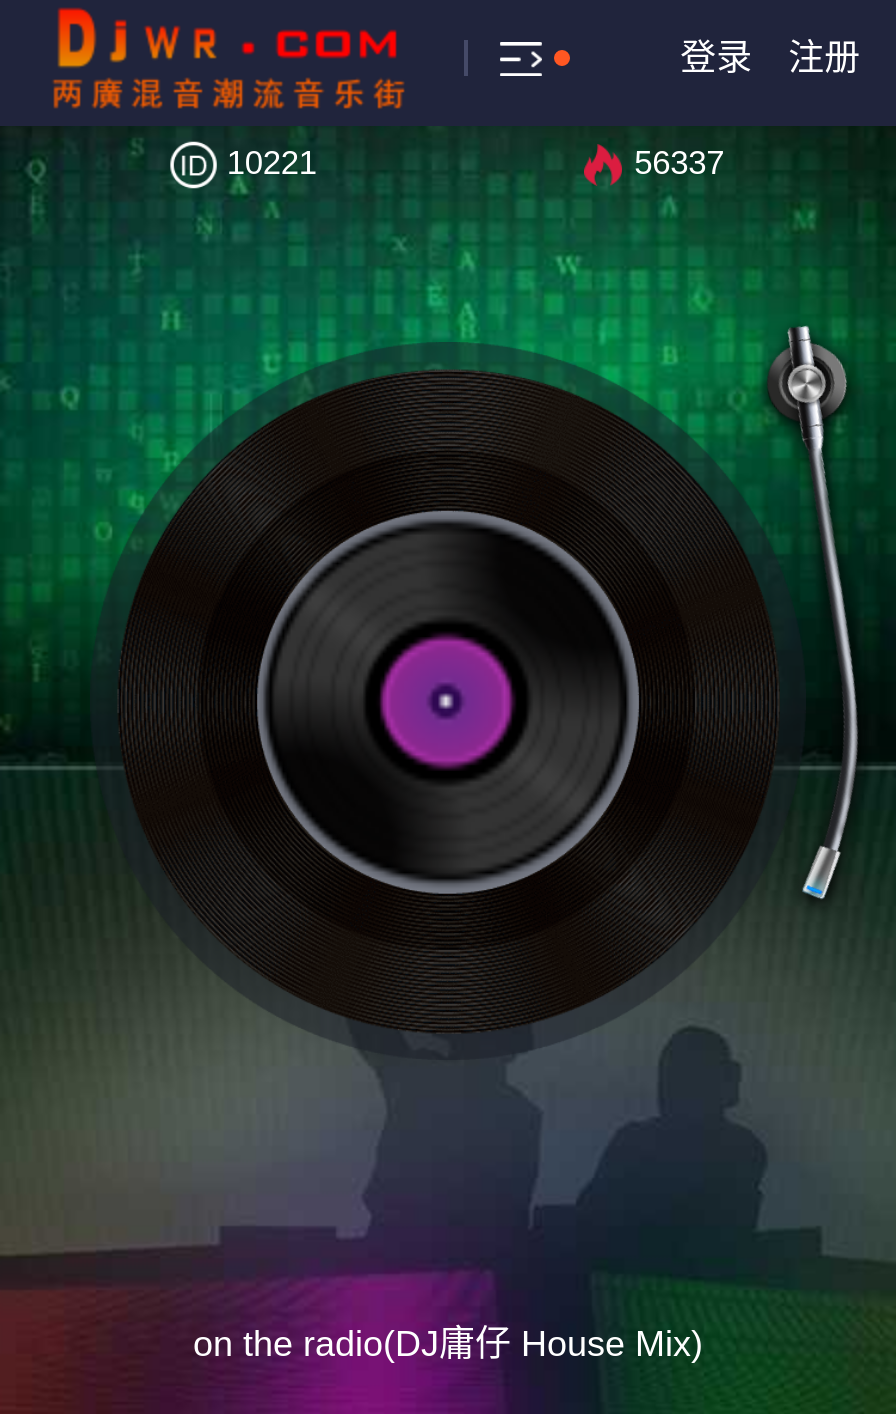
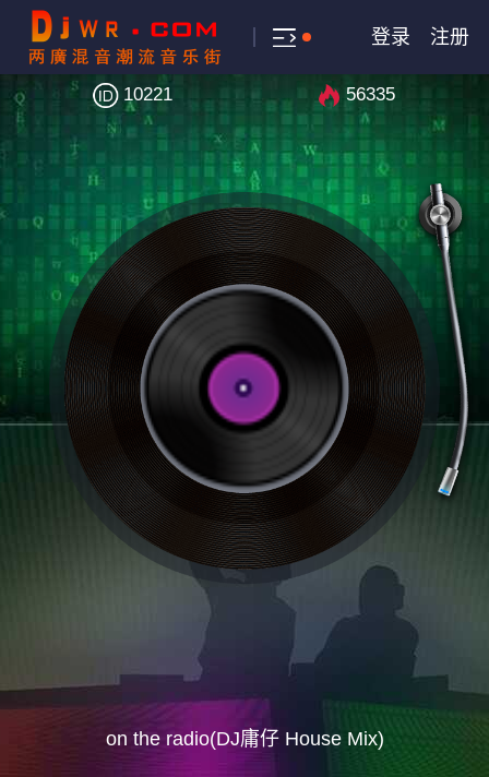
[634,145,724,183] 56337 -> [346,85,395,105] 56335

